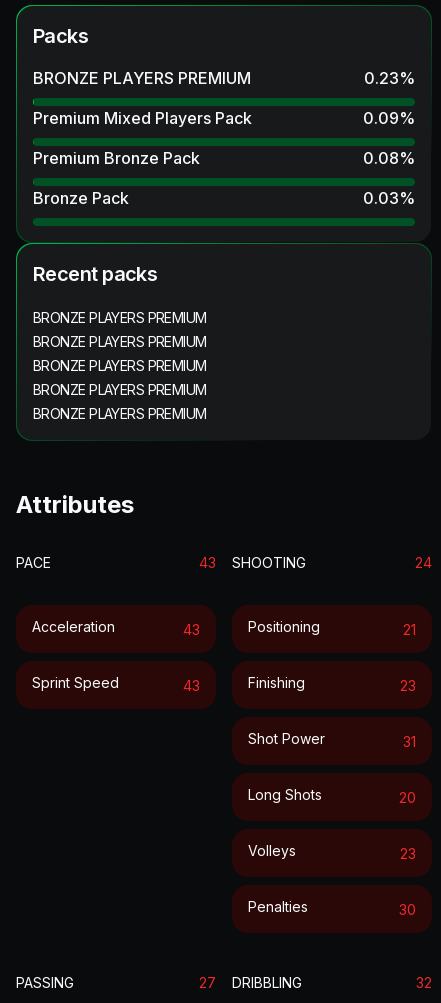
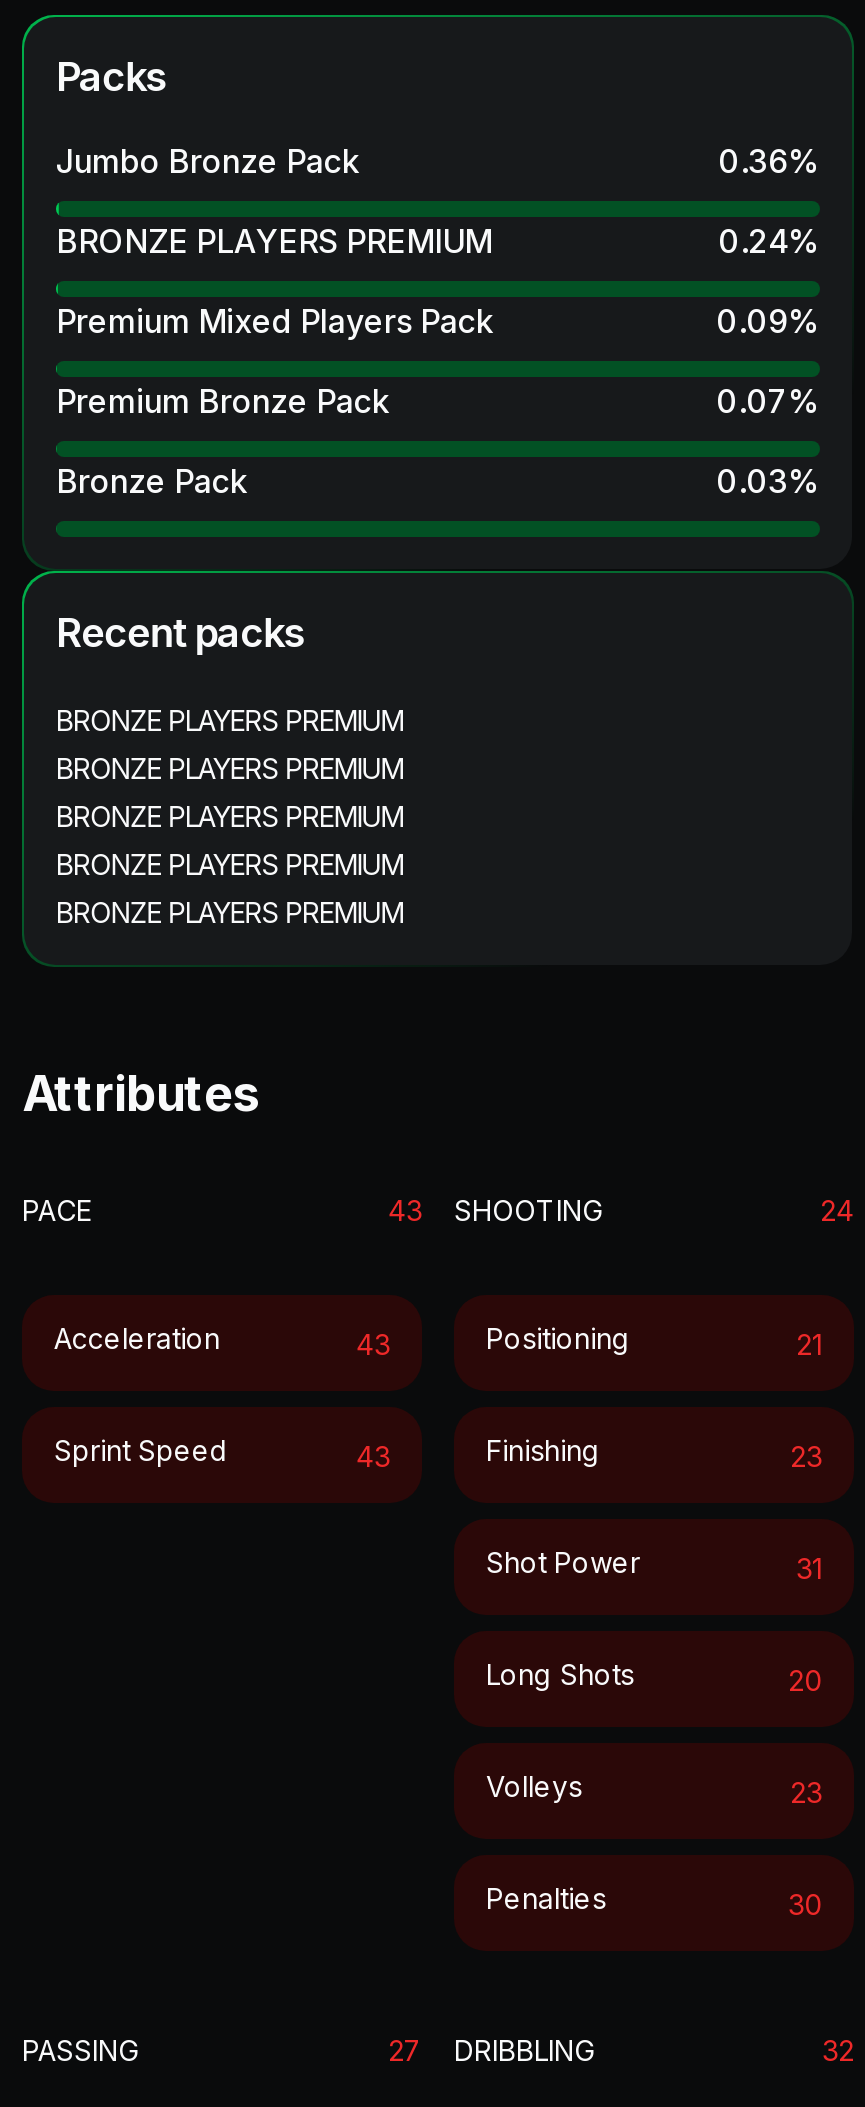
none -> [56,140,820,180] Jumbo Bronze Pack | 0.36%
[364,68,415,88] 0.23% -> [718,220,820,260] 0.24%
[363,148,415,168] 0.08% -> [716,380,820,420] 0.07%

